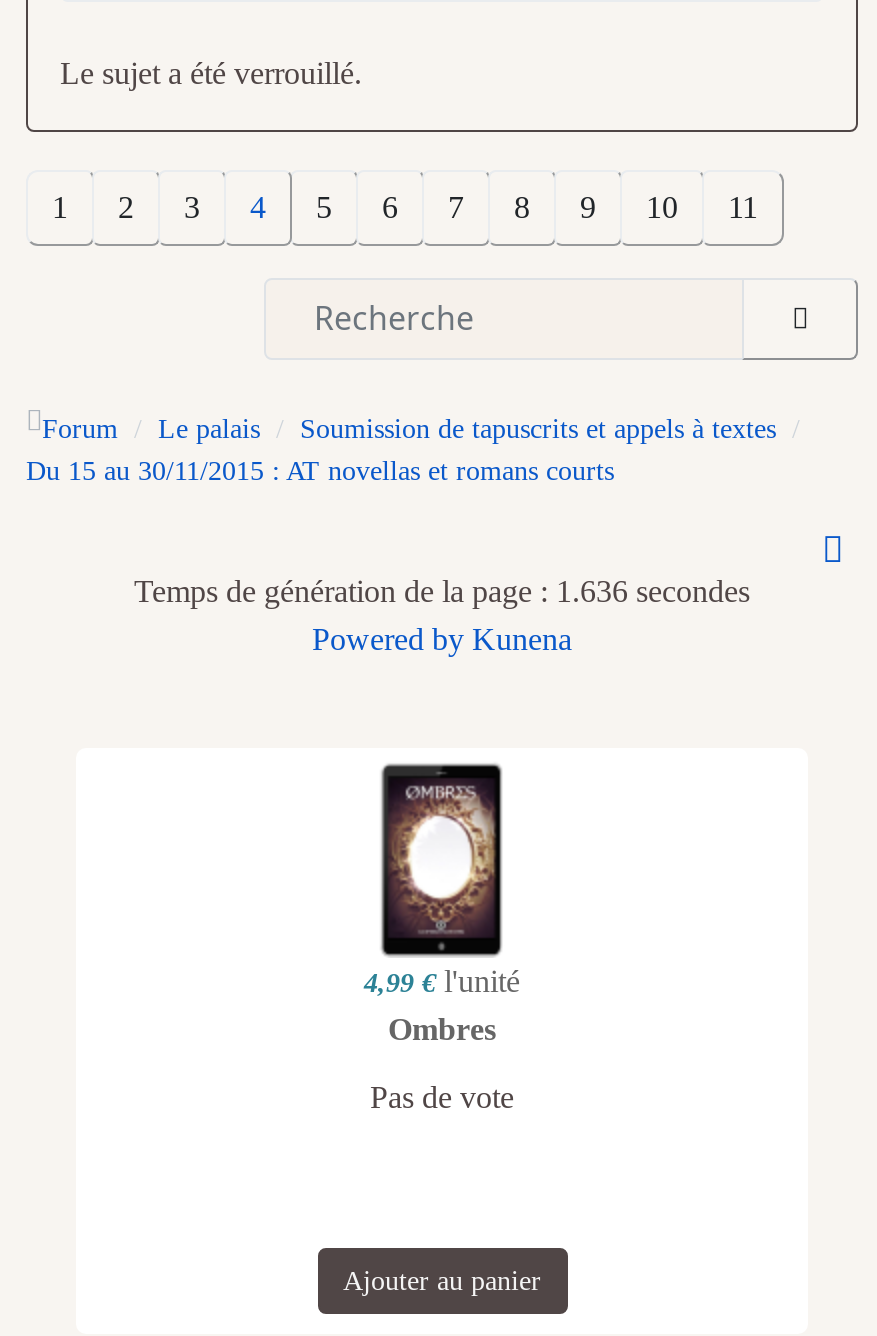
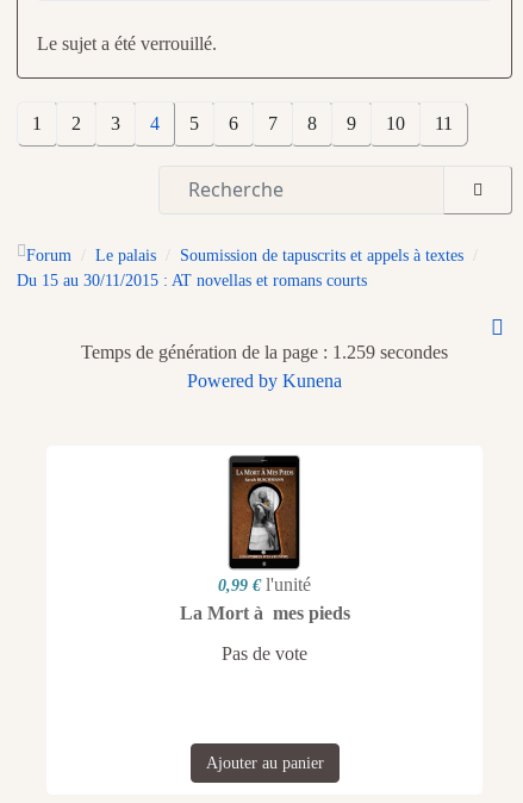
[134,573,750,607] Temps de génération de la page : 1.636 secondes -> [81,342,448,362] Temps de génération de la page : 1.259 secondes
[364,778,520,1045] [image] | 4,99 € l'unité | Ombres -> [179,463,350,623] [image] | 0,99 € l'unité | La Mort à mes pieds

